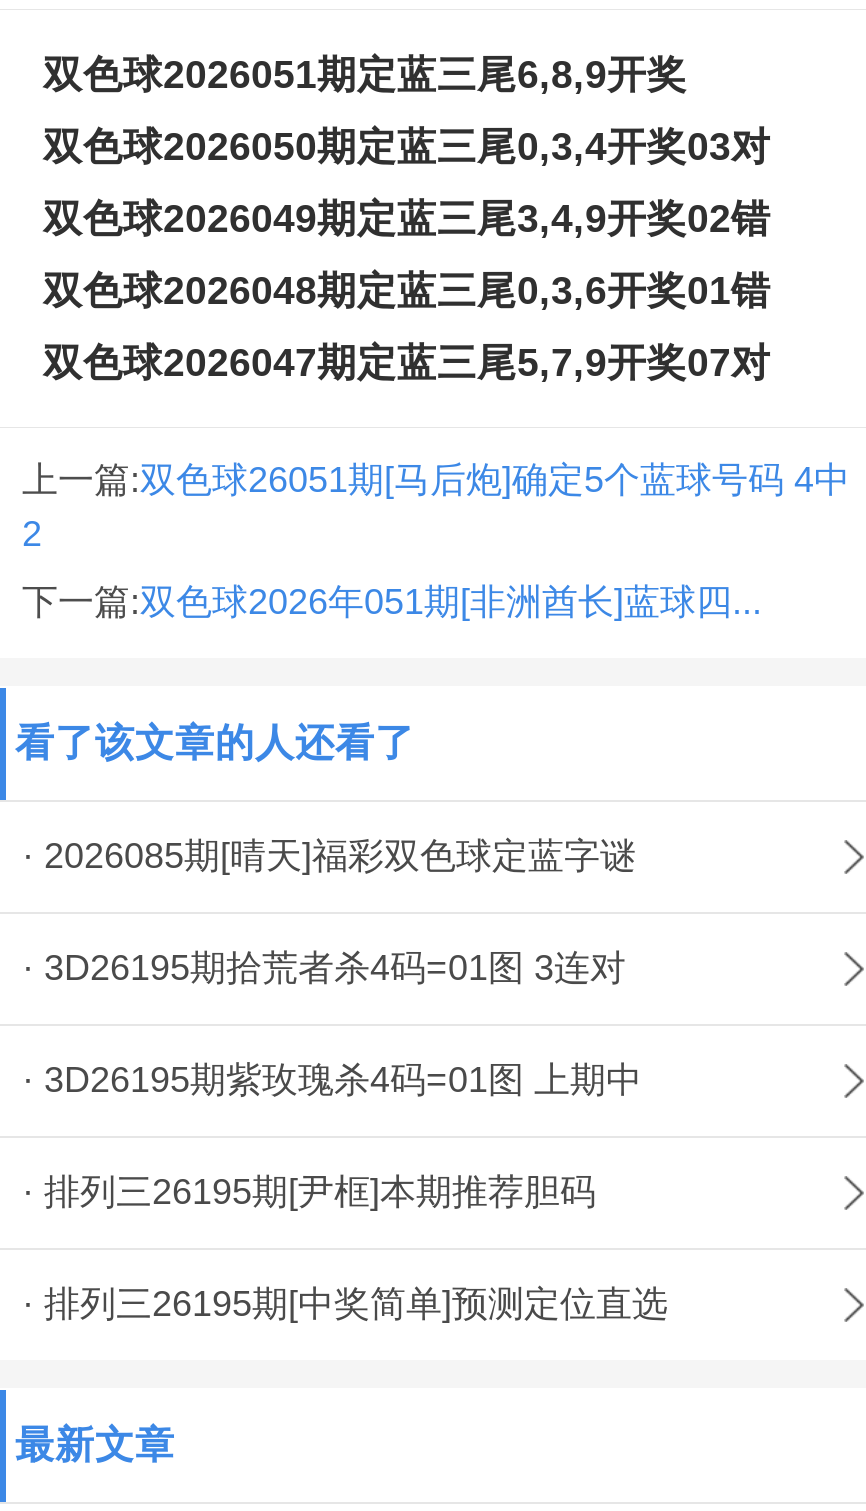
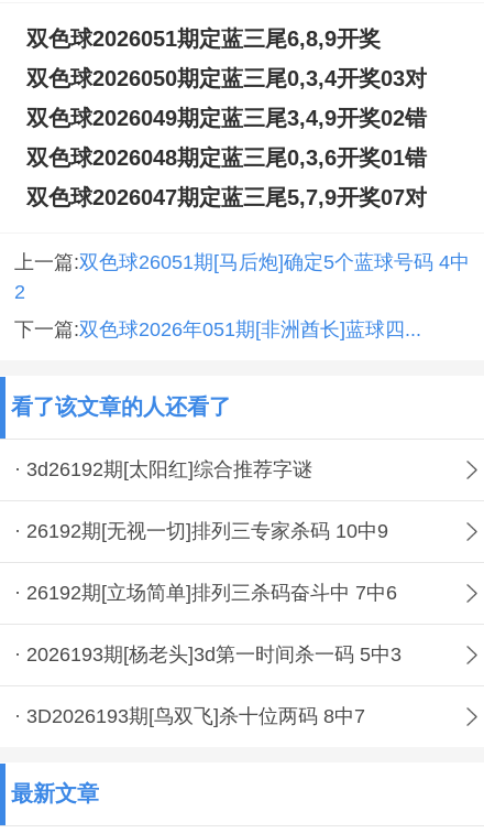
[22,836,636,876] · 2026085期[晴天]福彩双色球定蓝字谜 -> [14,458,312,480] · 3d26192期[太阳红]综合推荐字谜
[22,948,626,988] · 3D26195期拾荒者杀4码=01图 3连对 -> [14,520,388,542] · 26192期[无视一切]排列三专家杀码 10中9
[22,1060,642,1100] · 3D26195期紫玫瑰杀4码=01图 上期中 -> [14,582,397,604] · 26192期[立场简单]排列三杀码奋斗中 7中6
[22,1172,596,1212] · 排列三26195期[尹框]本期推荐胆码 -> [14,643,402,666] · 2026193期[杨老头]3d第一时间杀一码 5中3
[22,1284,668,1324] · 排列三26195期[中奖简单]预测定位直选 -> [14,705,365,727] · 3D2026193期[鸟双飞]杀十位两码 8中7

